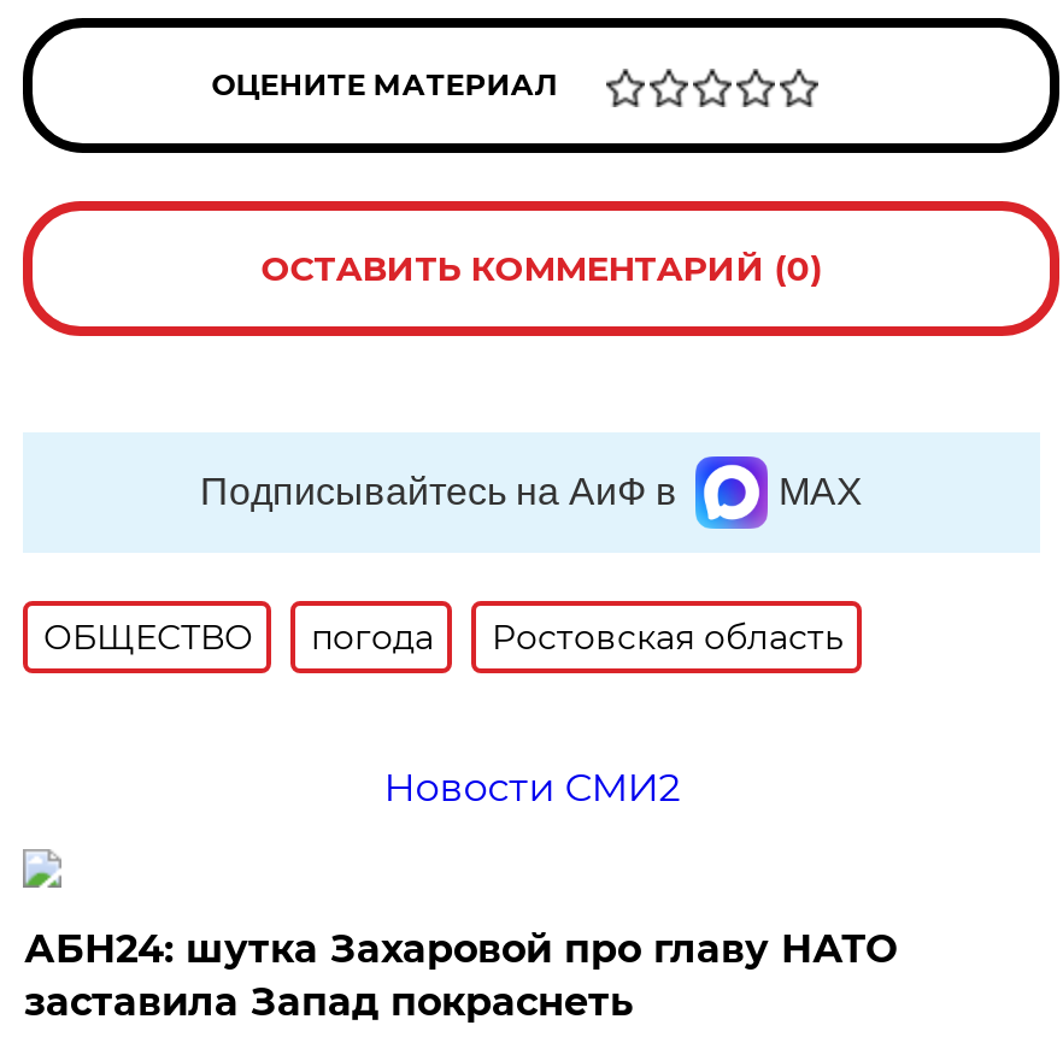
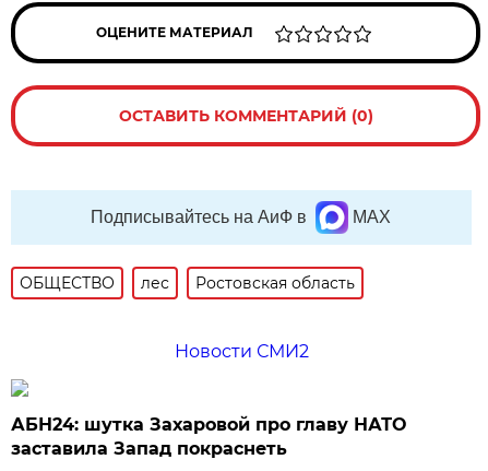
[311,615,434,659] погода -> [141,273,170,293] лес

